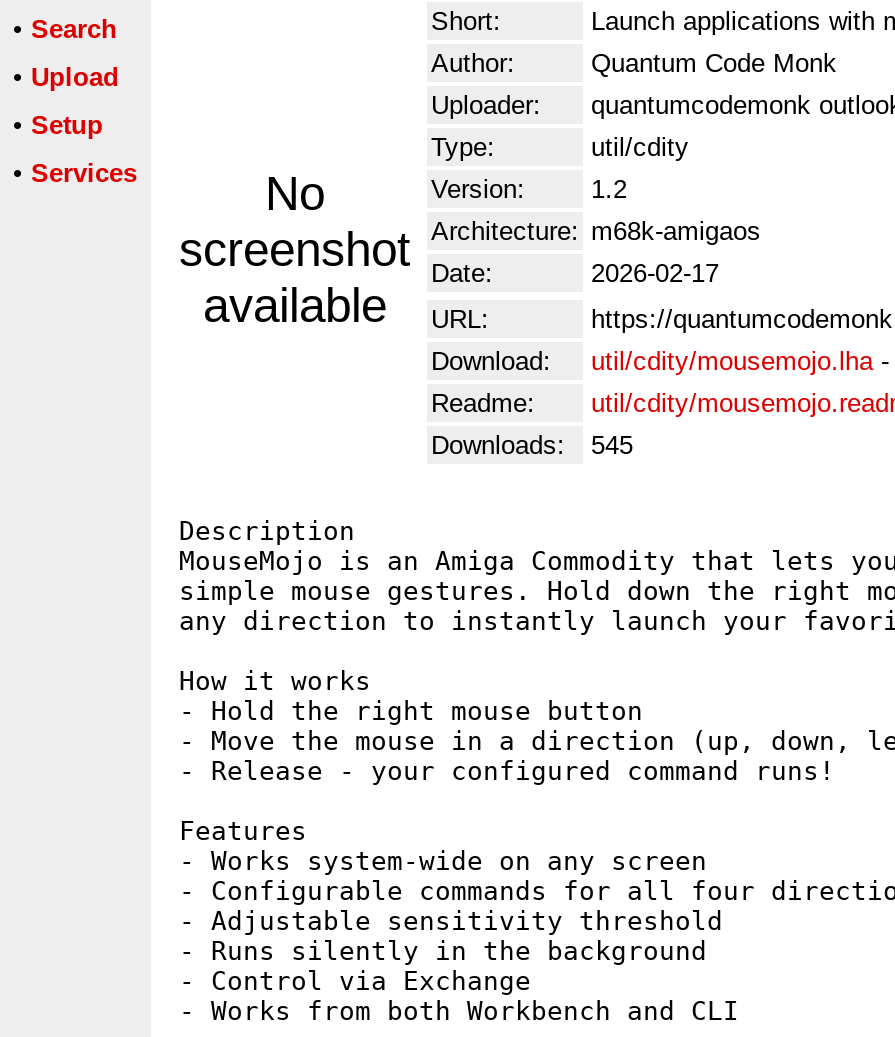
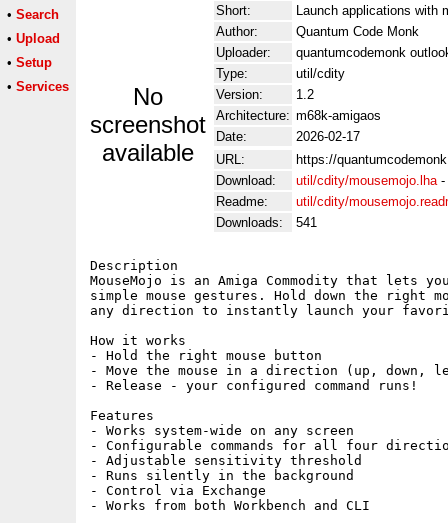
[431,430,633,460] Downloads: 545 -> [216,215,317,230] Downloads: 541

